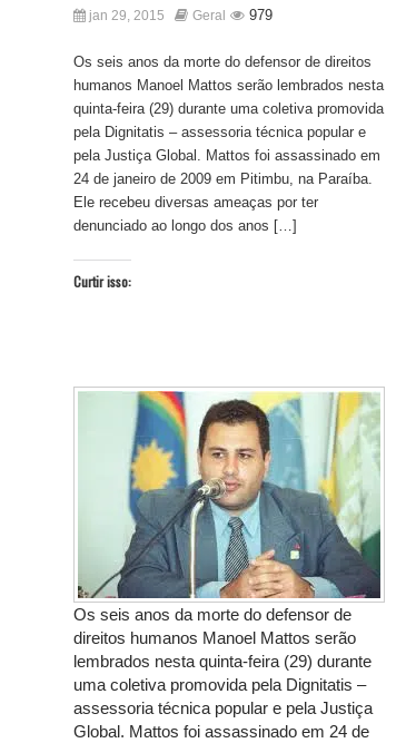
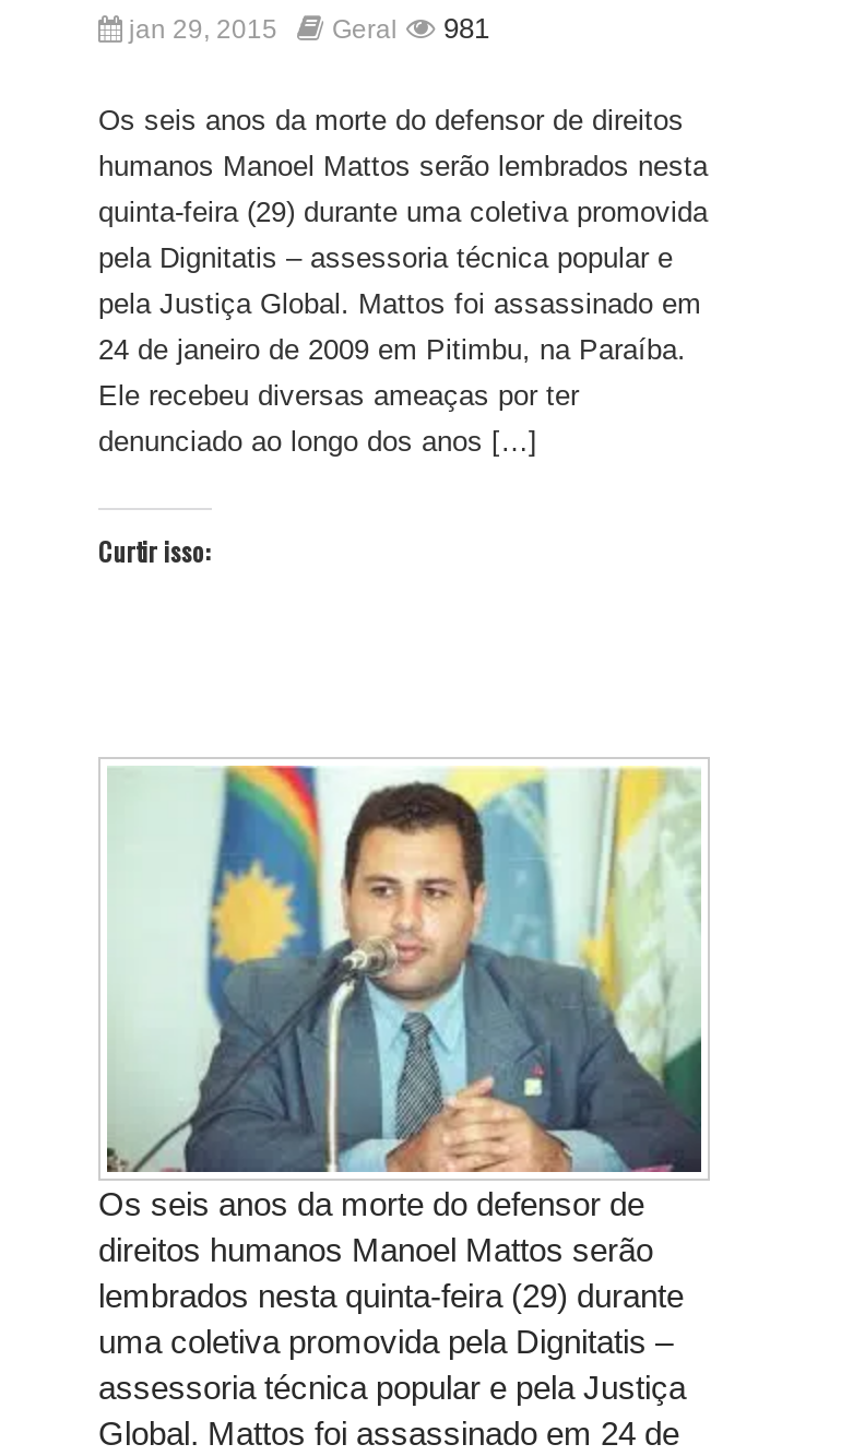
[86,7,273,23] jan 29, 2015 Geral 979 -> [122,12,489,45] jan 29, 2015 Geral 981

